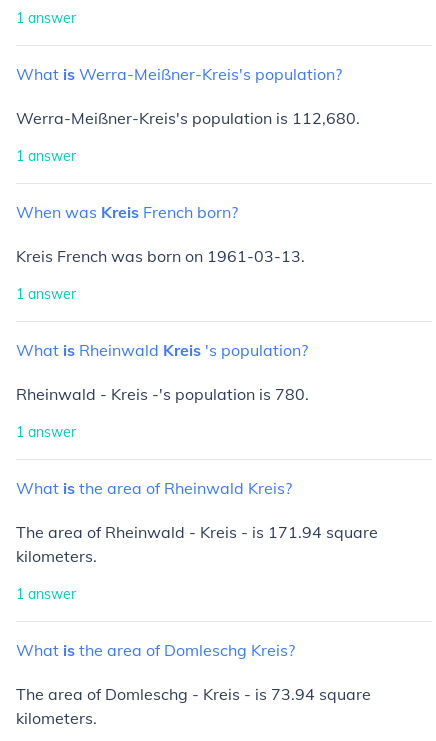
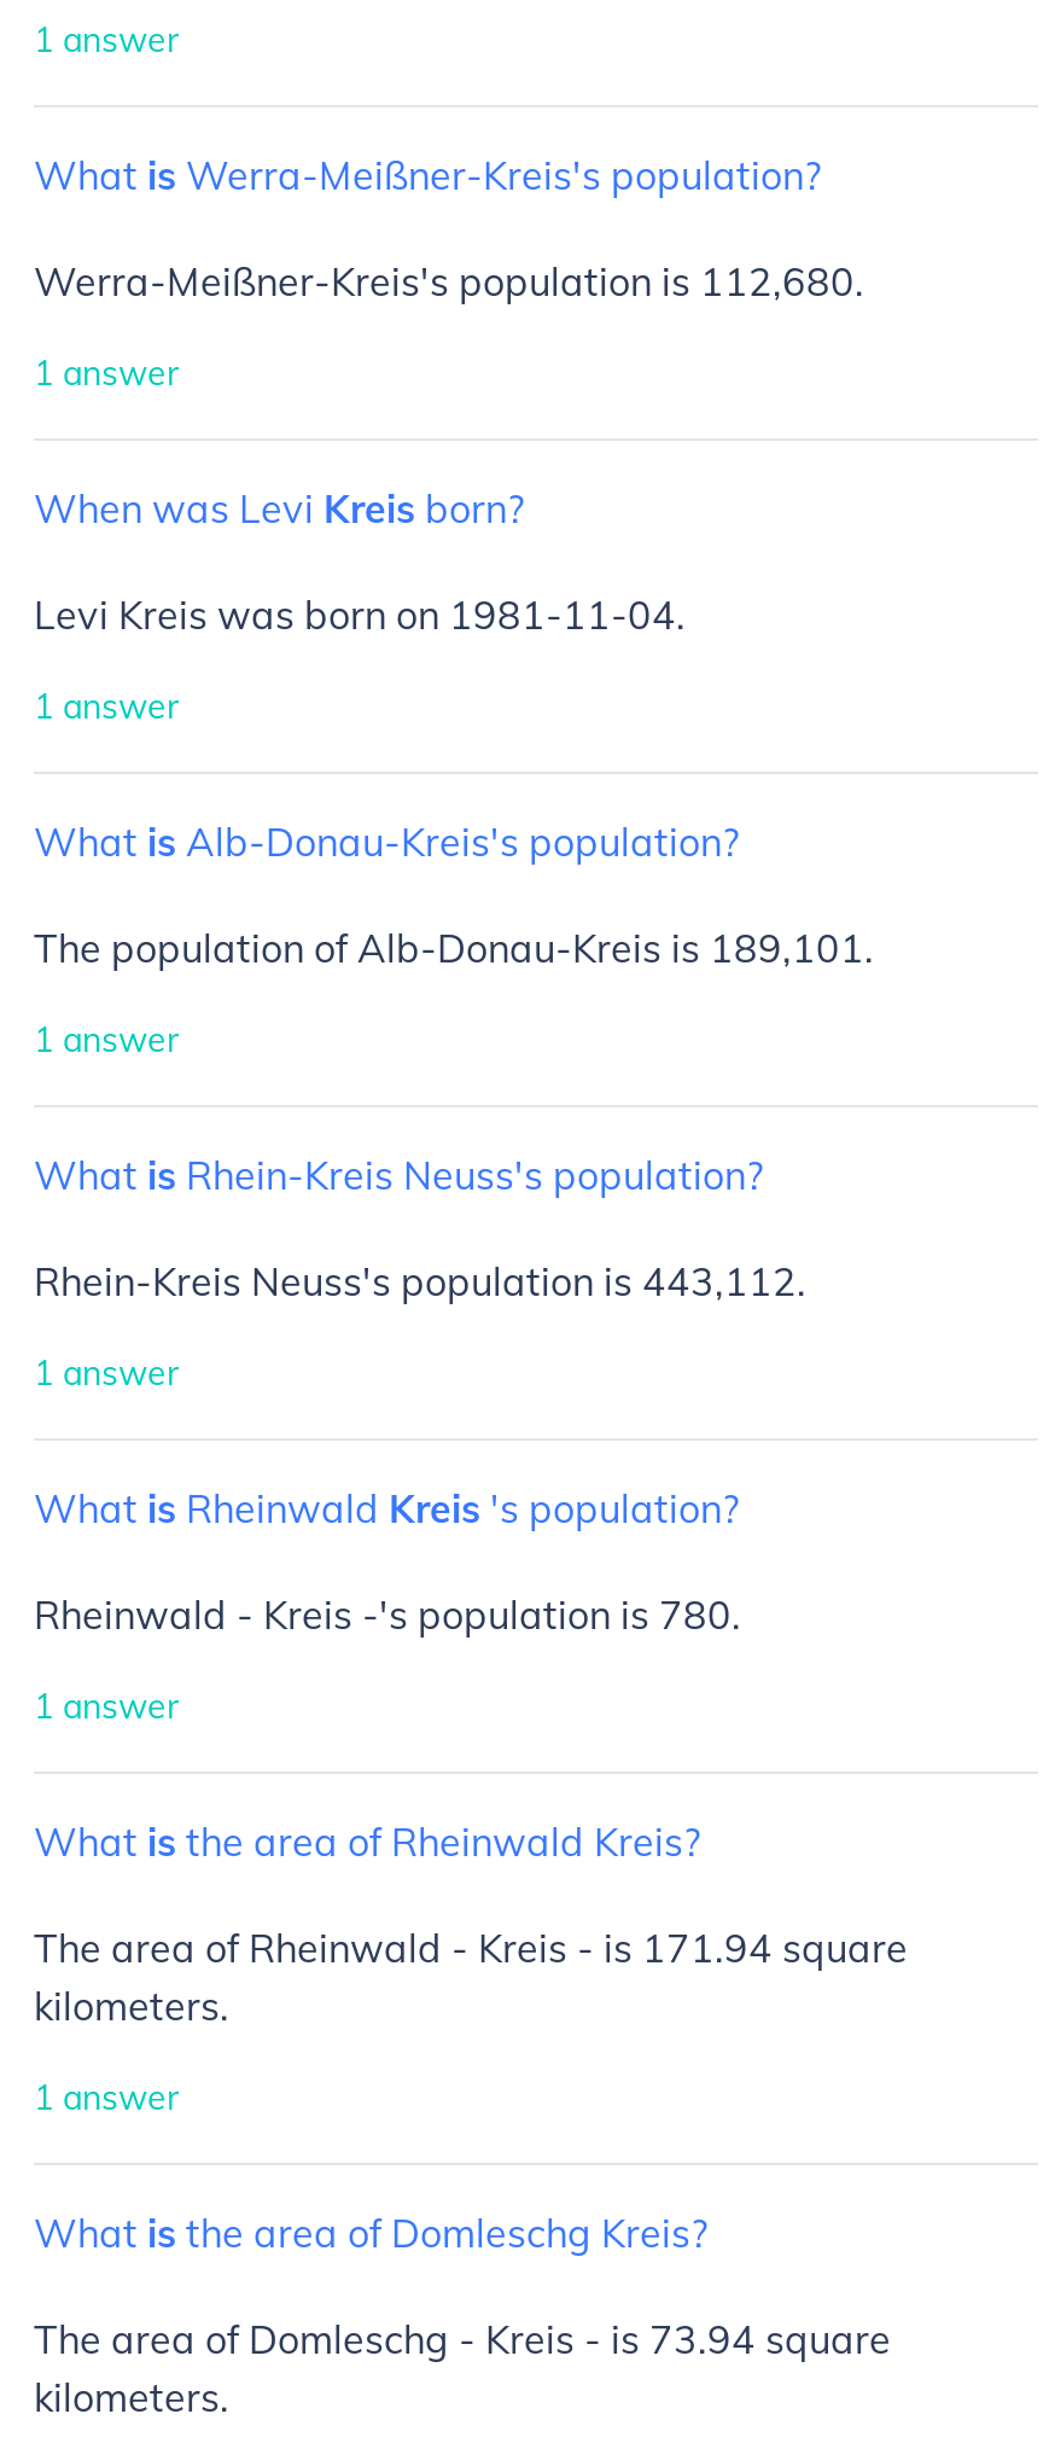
[16,202,305,266] When was Kreis French born? | Kreis French was born on 1961-03-13. -> [34,484,874,1305] When was Levi Kreis born? | Levi Kreis was born on 1981-11-04. | 1 answer | What is Alb-Donau-Kreis's population? | The population of Alb-Donau-Kreis is 189,101. | 1 answer | What is Rhein-Kreis Neuss's population? | Rhein-Kreis Neuss's population is 443,112.

